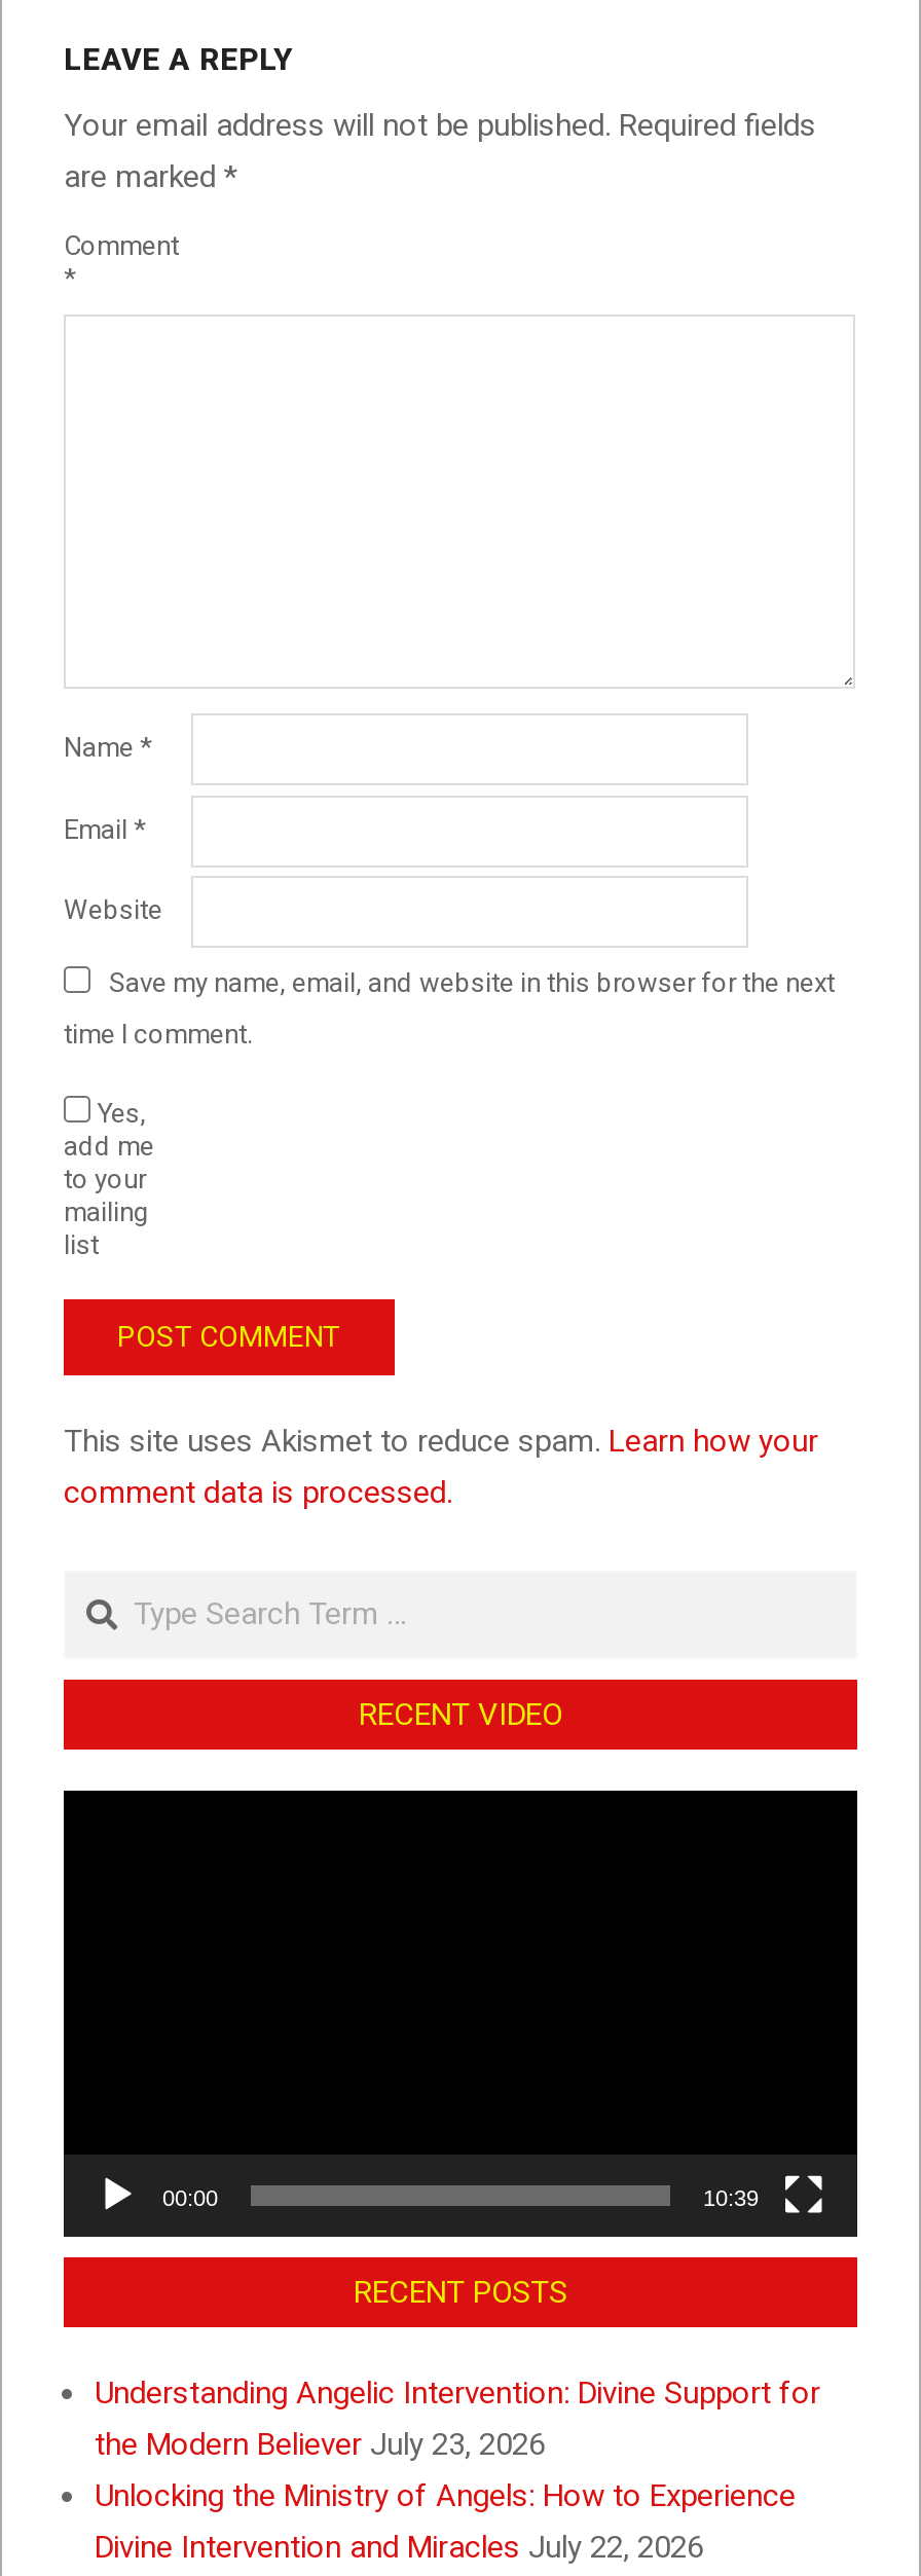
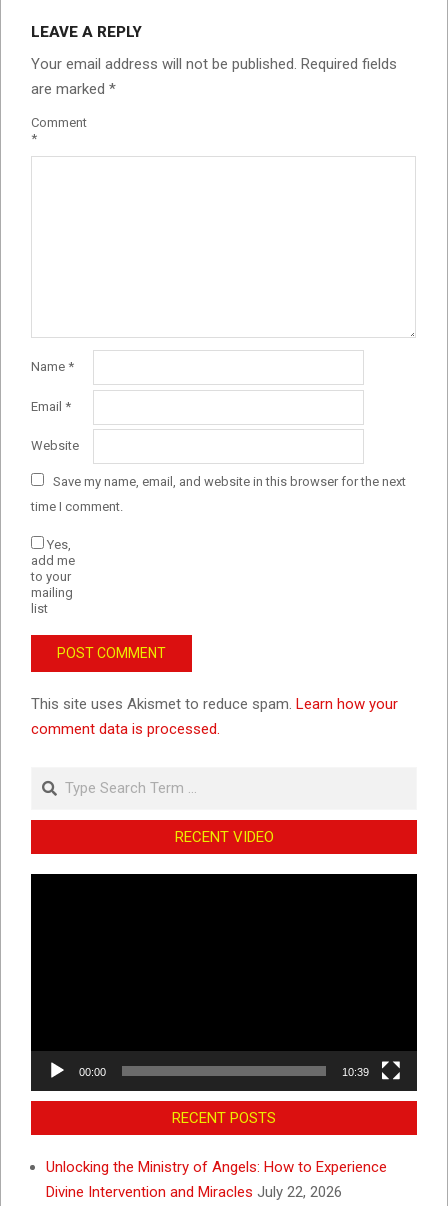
[95,2375,820,2464] Understanding Angelic Intervention: Divine Support for | the Modern Believer July 23, 2026 -> none

